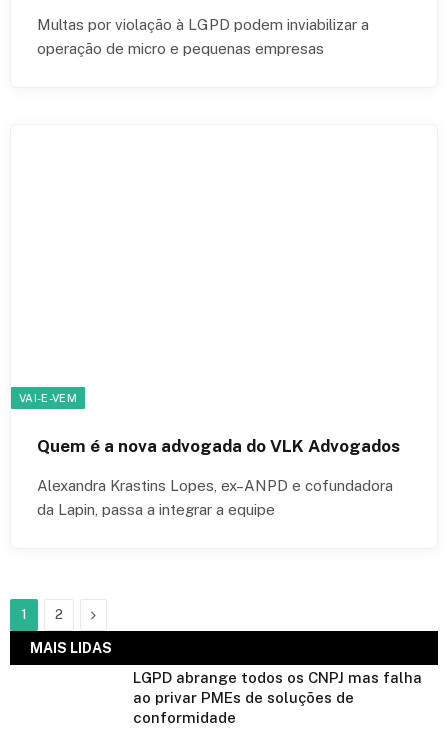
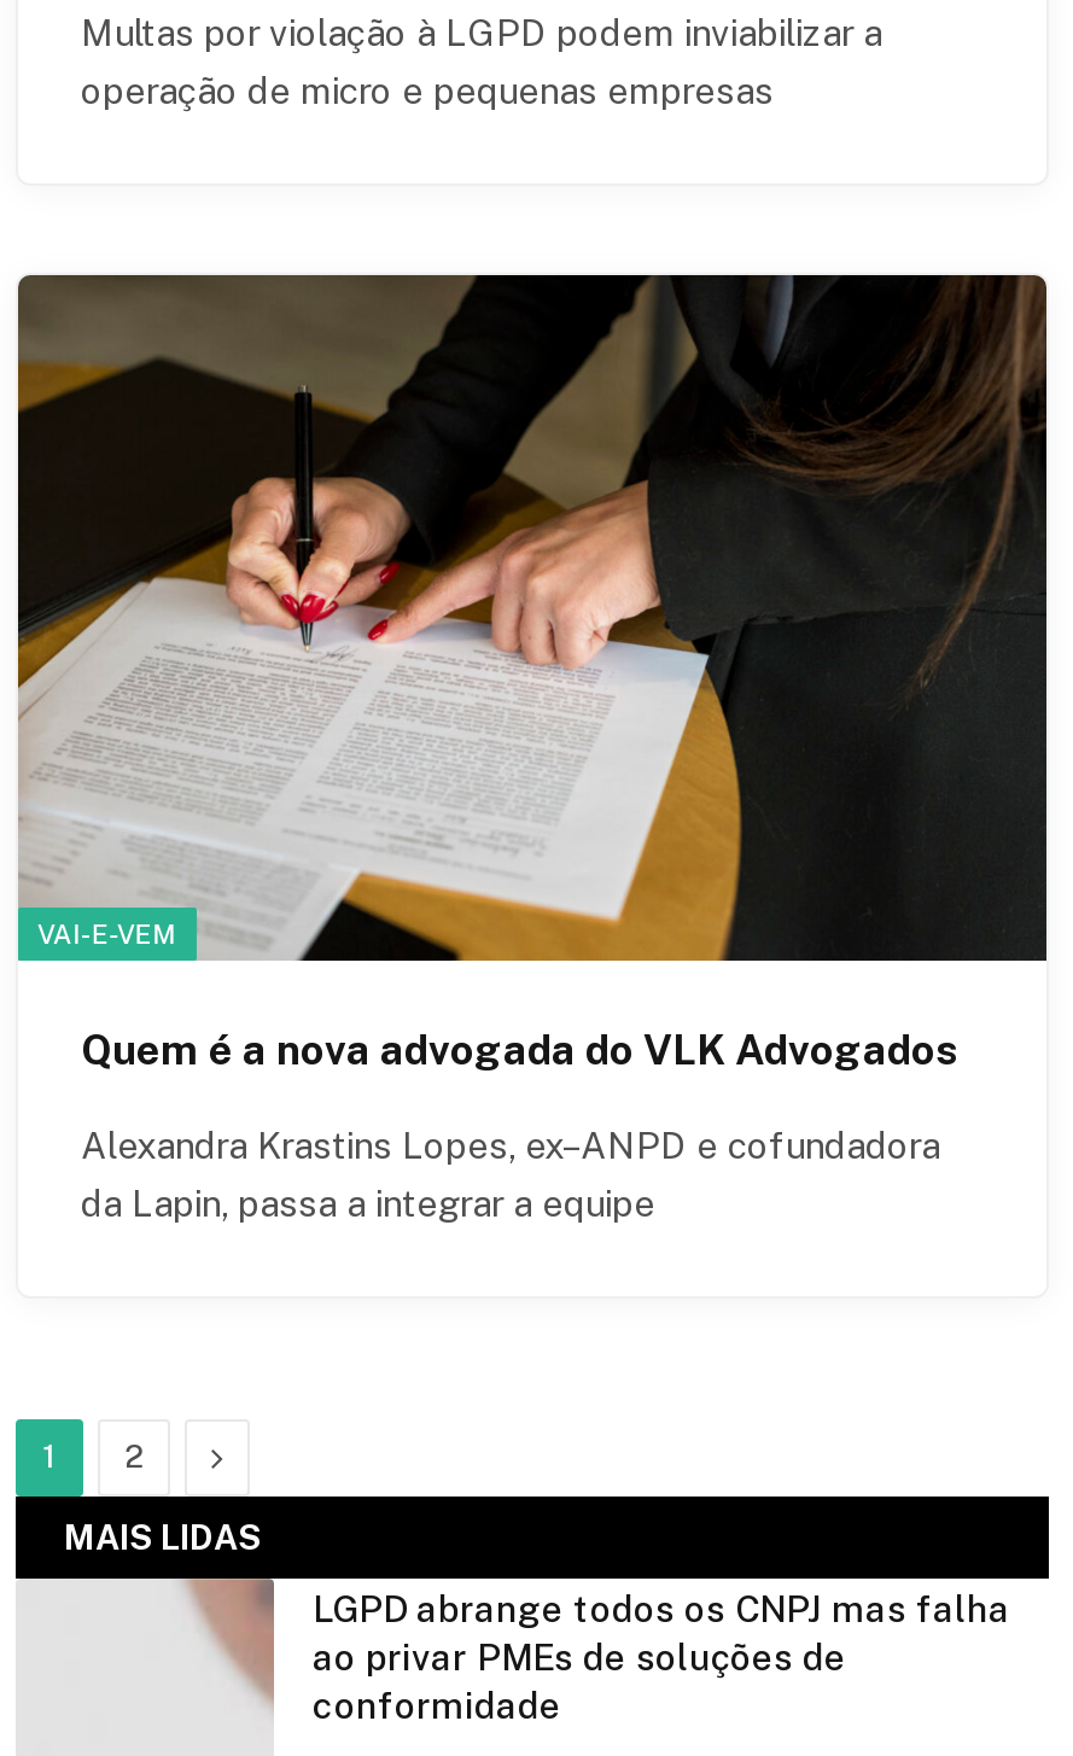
none -> [16,273,1049,963] [image]
none -> [170,1576,276,1733] [image]

